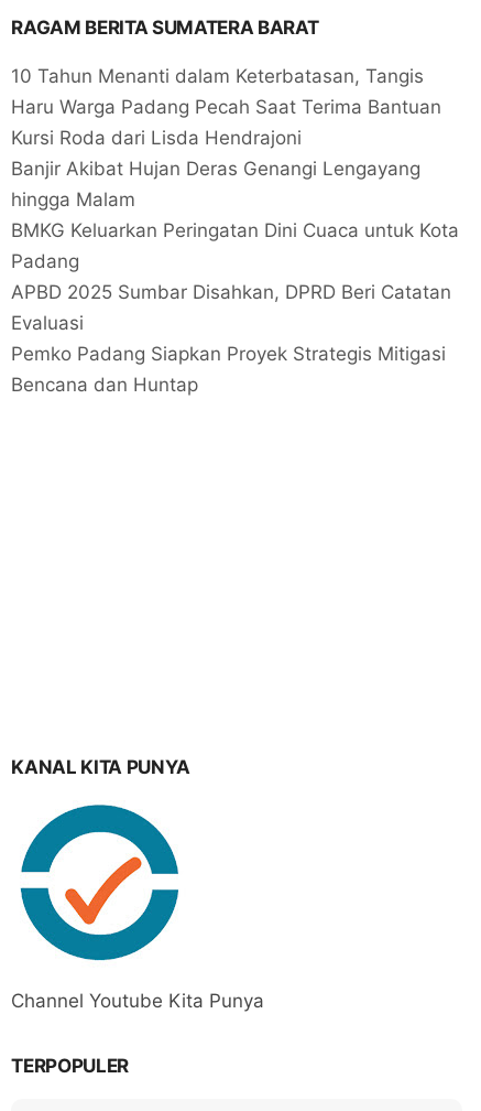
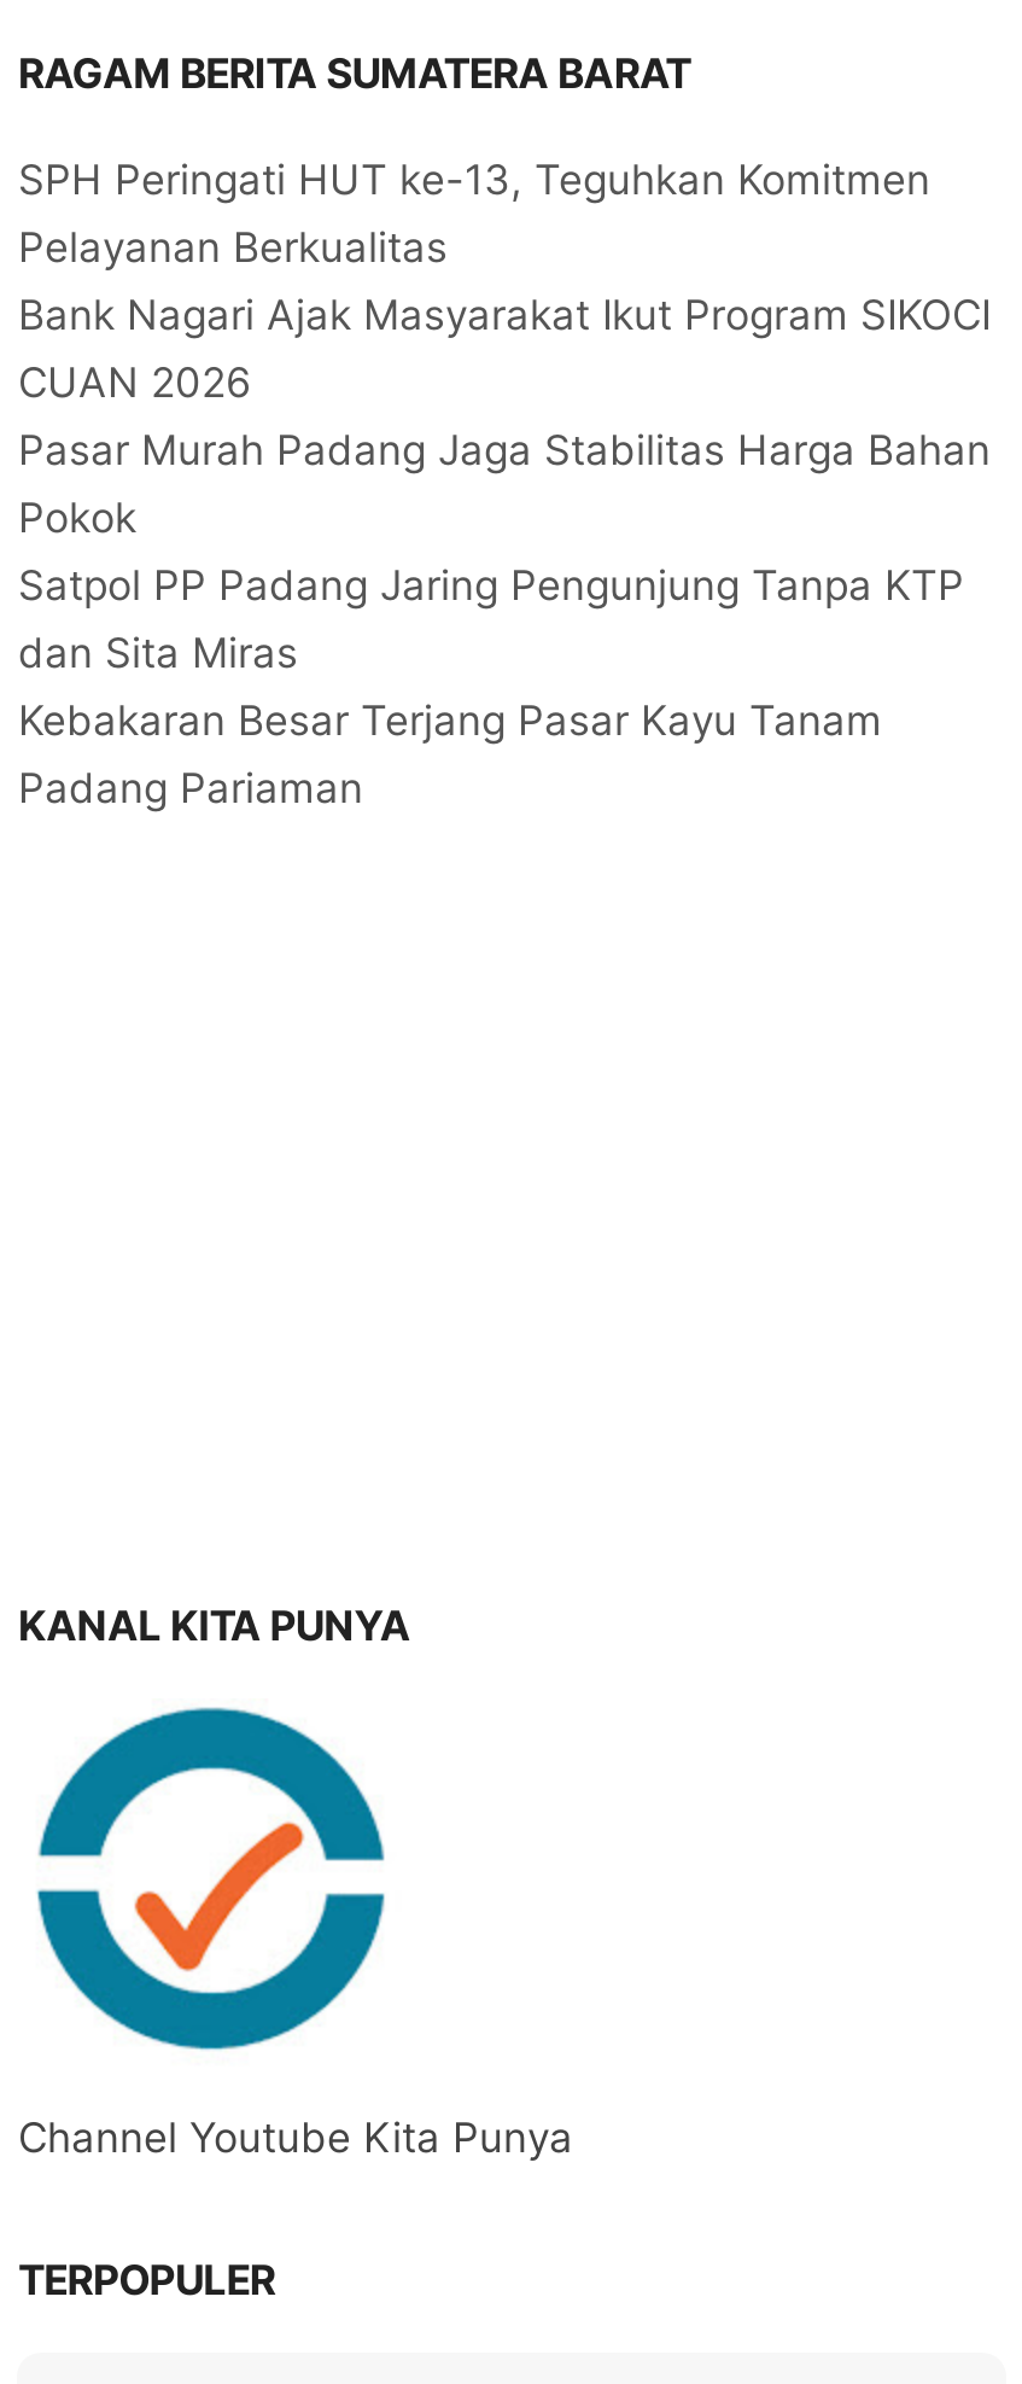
[12,64,460,395] 10 Tahun Menanti dalam Keterbatasan, Tangis | Haru Warga Padang Pecah Saat Terima Bantuan | Kursi Roda dari Lisda Hendrajoni | Banjir Akibat Hujan Deras Genangi Lengayang | hingga Malam | BMKG Keluarkan Peringatan Dini Cuaca untuk Kota | Padang | APBD 2025 Sumbar Disahkan, DPRD Beri Catatan | Evaluasi | Pemko Padang Siapkan Proyek Strategis Mitigasi | Bencana dan Huntap -> [18,155,991,811] SPH Peringati HUT ke-13, Teguhkan Komitmen | Pelayanan Berkualitas | Bank Nagari Ajak Masyarakat Ikut Program SIKOCI | CUAN 2026 | Pasar Murah Padang Jaga Stabilitas Harga Bahan | Pokok | Satpol PP Padang Jaring Pengunjung Tanpa KTP | dan Sita Miras | Kebakaran Besar Terjang Pasar Kayu Tanam | Padang Pariaman

